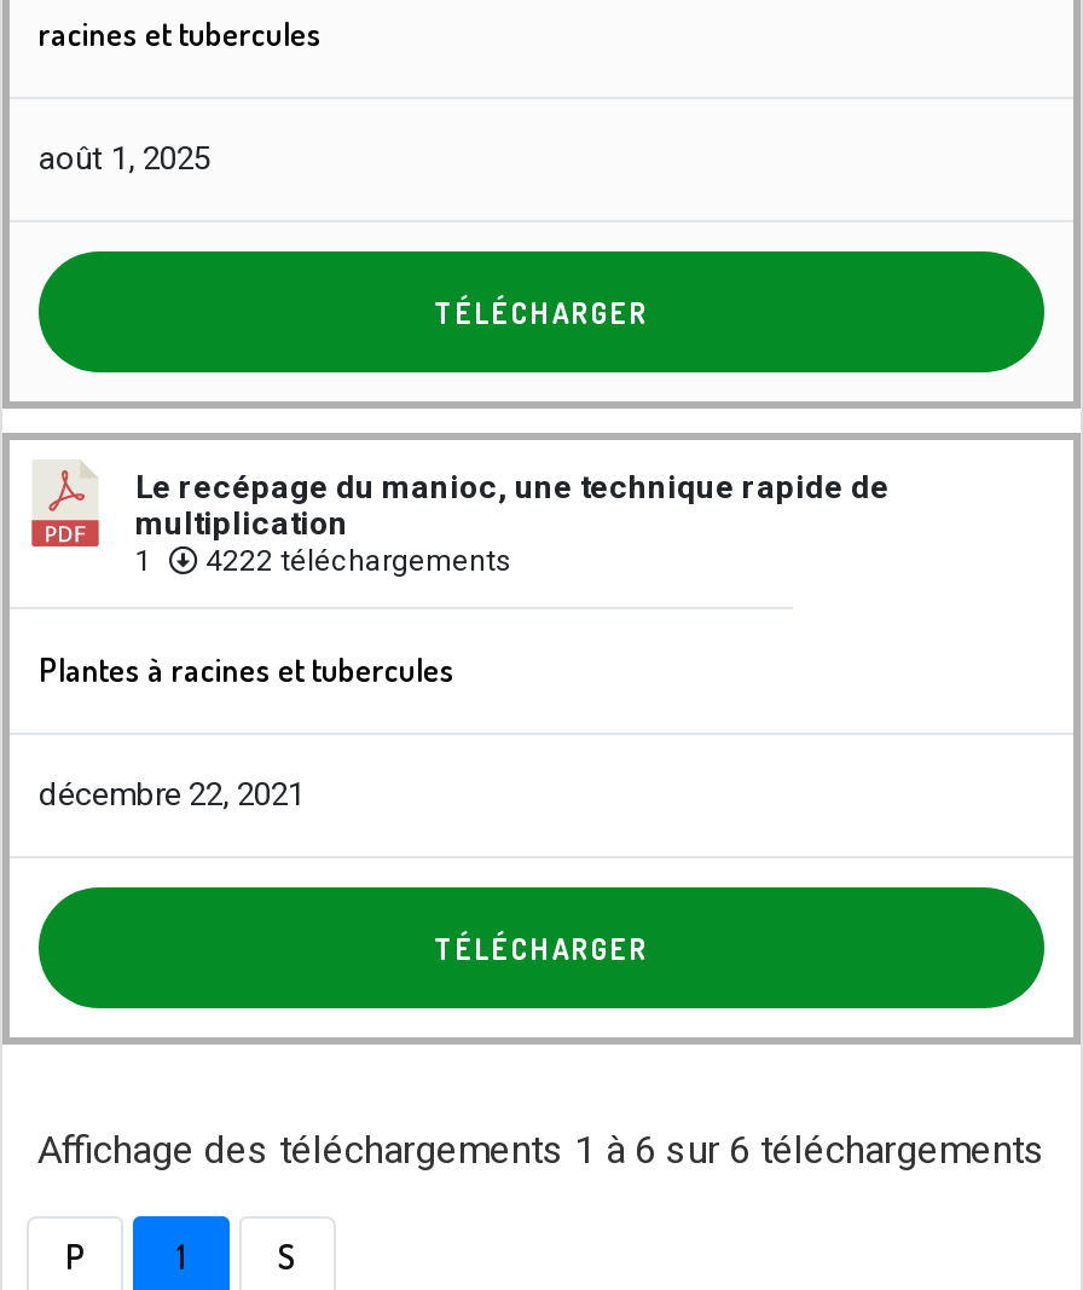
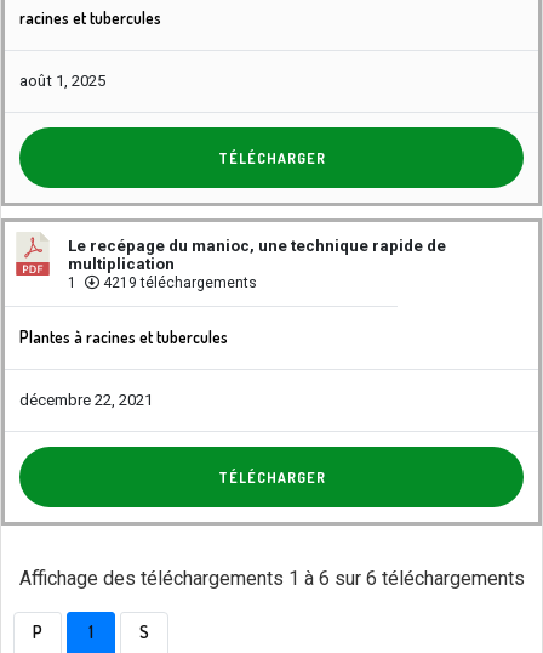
[198,545,512,578] 4222 téléchargements -> [99,275,257,292] 4219 téléchargements

